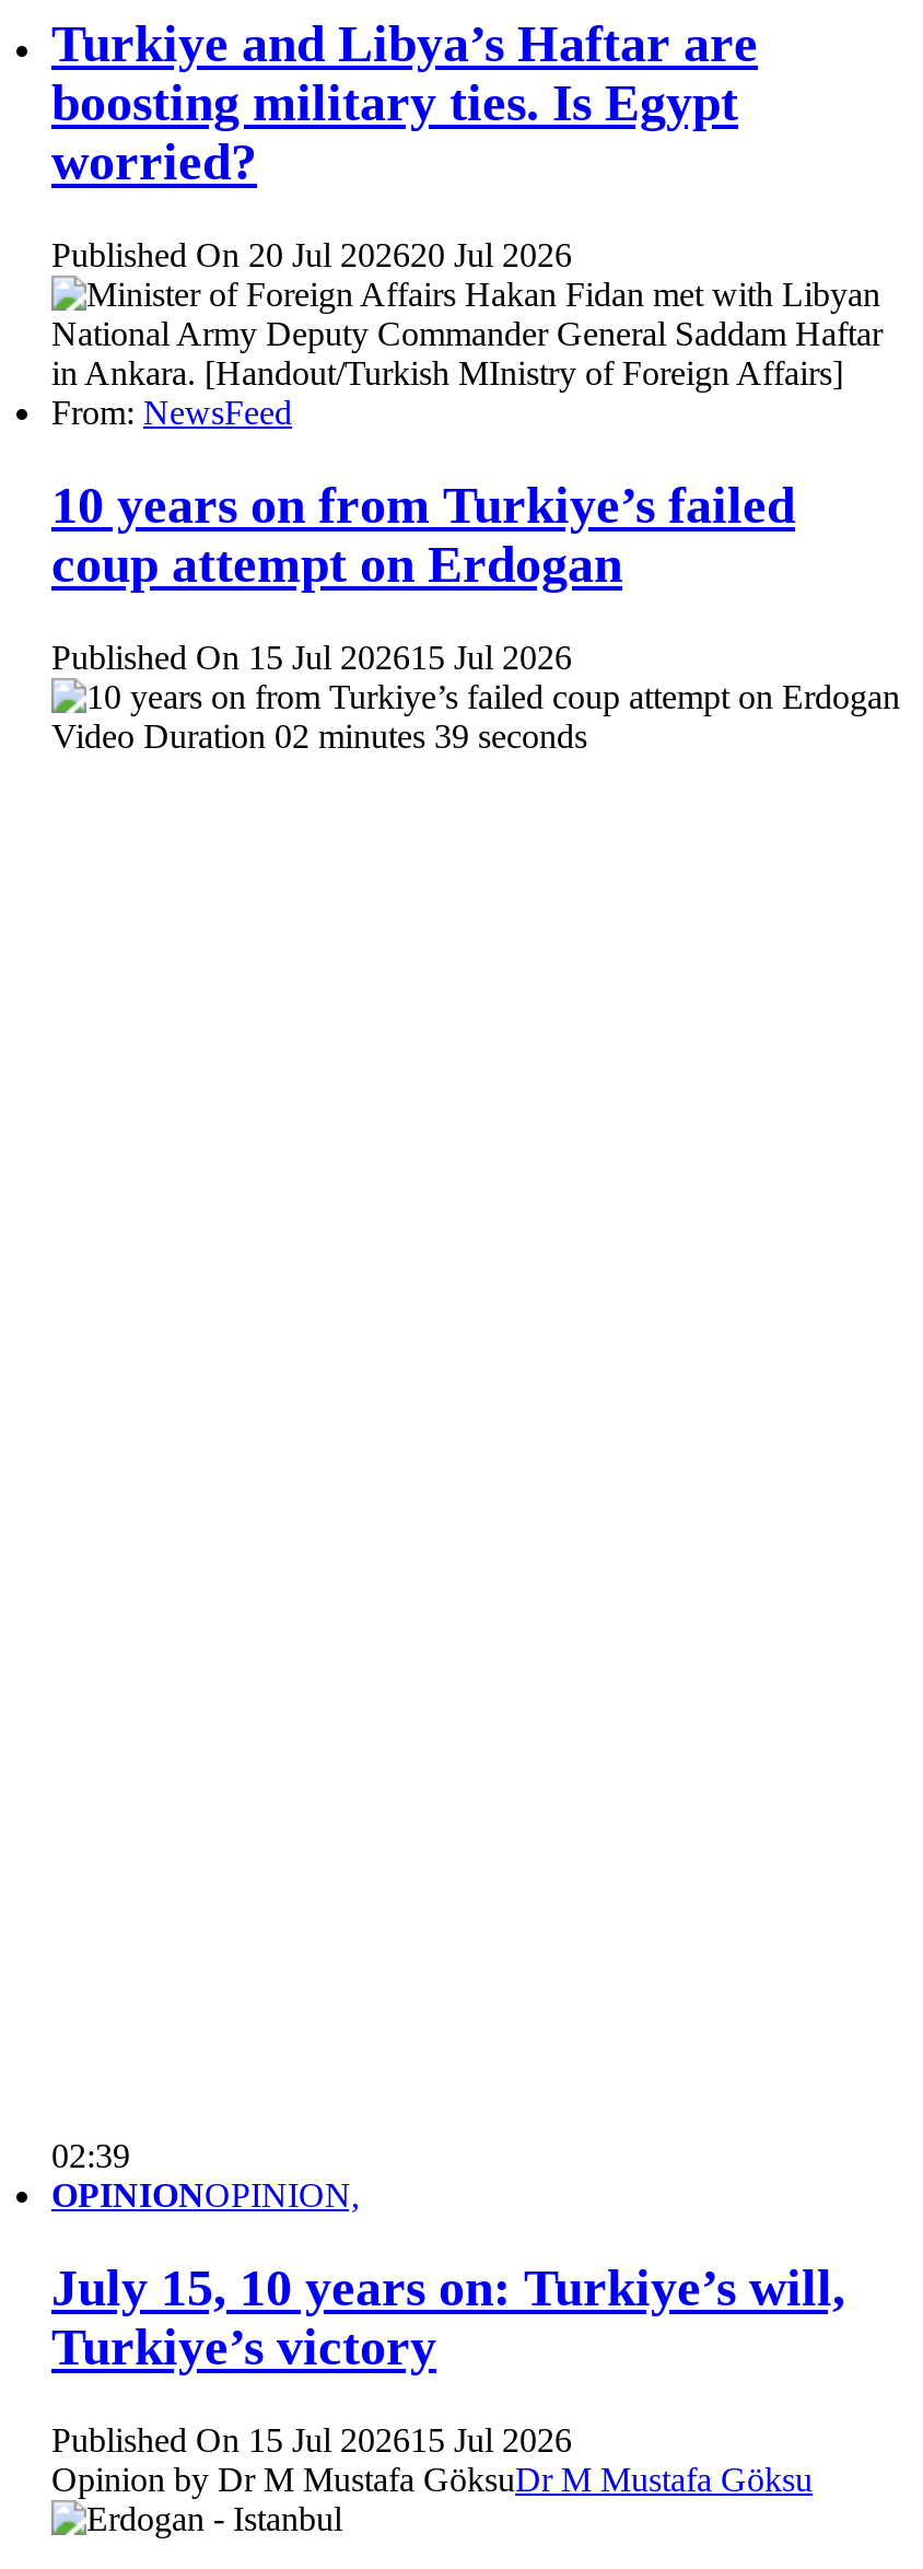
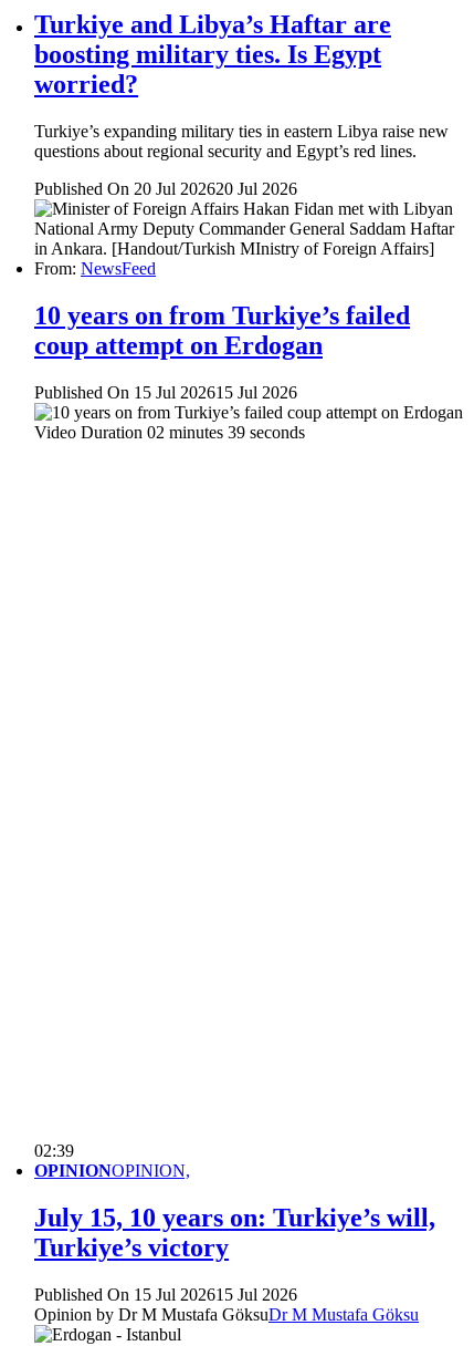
none -> [34,122,449,160] Turkiye’s expanding military ties in eastern Libya raise new | questions about regional security and Egypt’s red lines.

